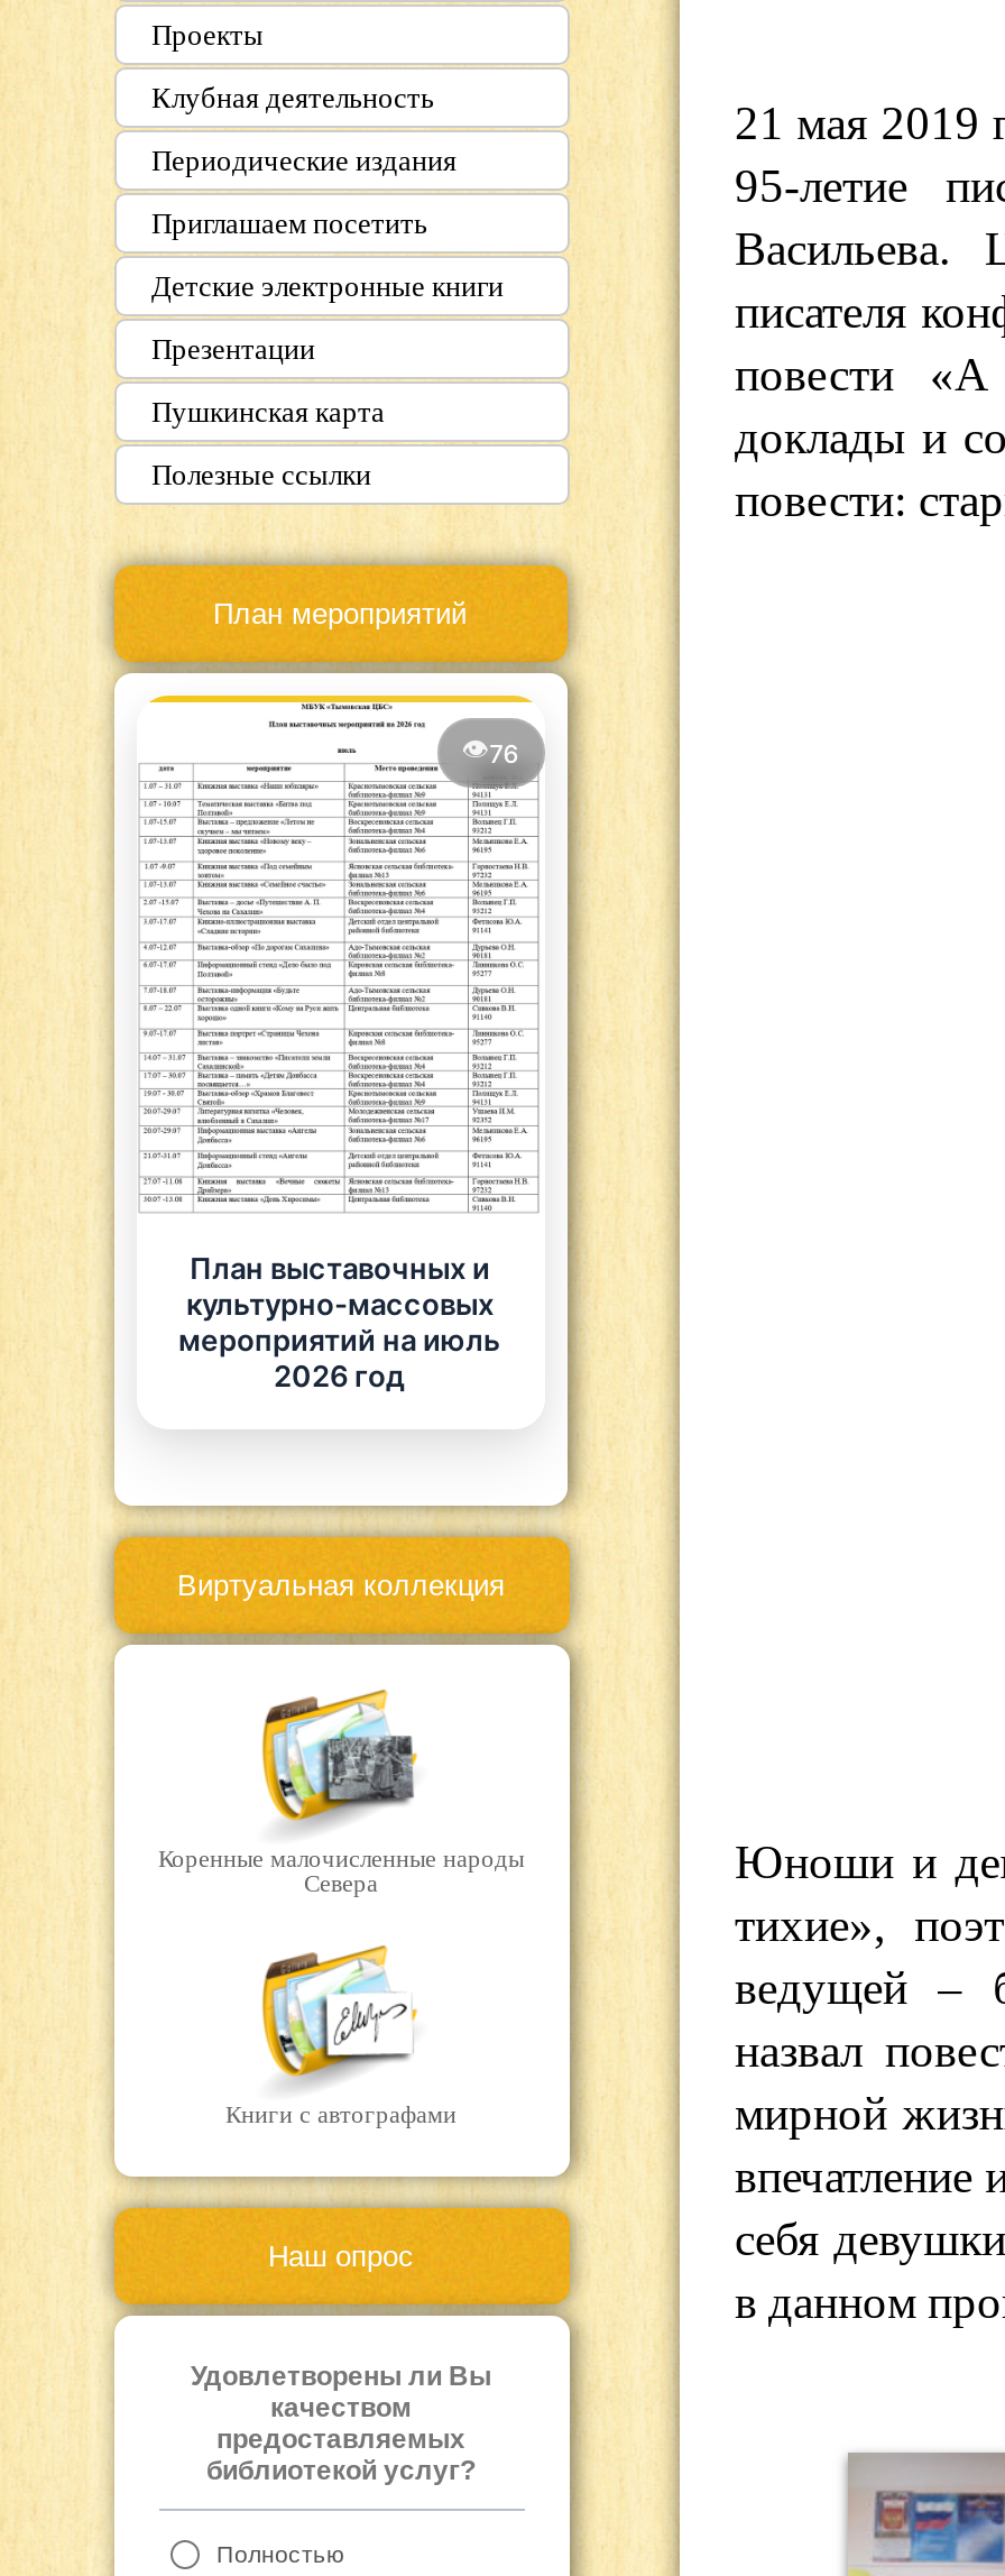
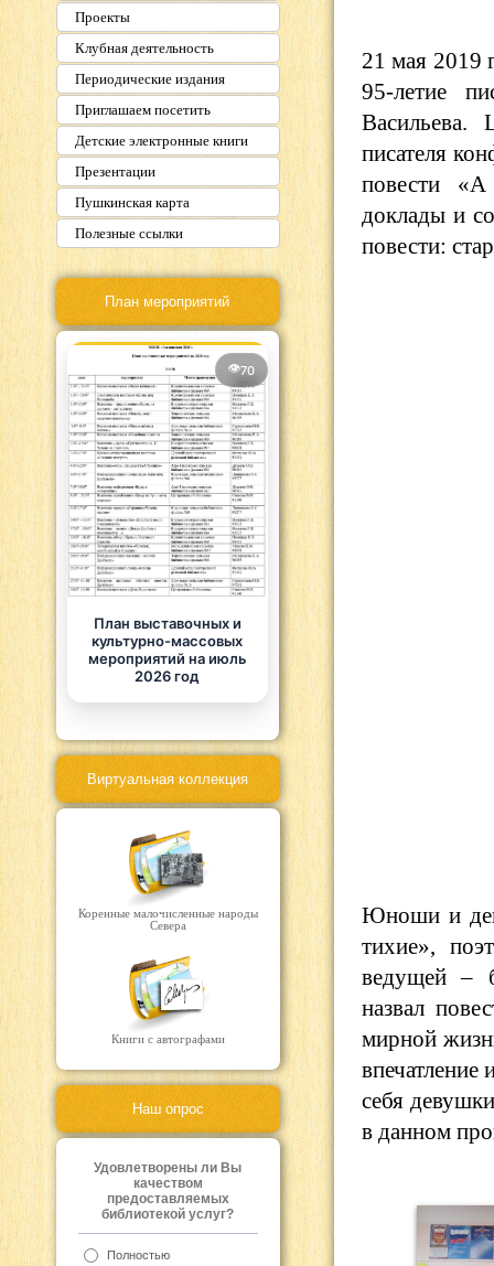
[489,737,519,769] 76 -> [240,362,255,378] 70

